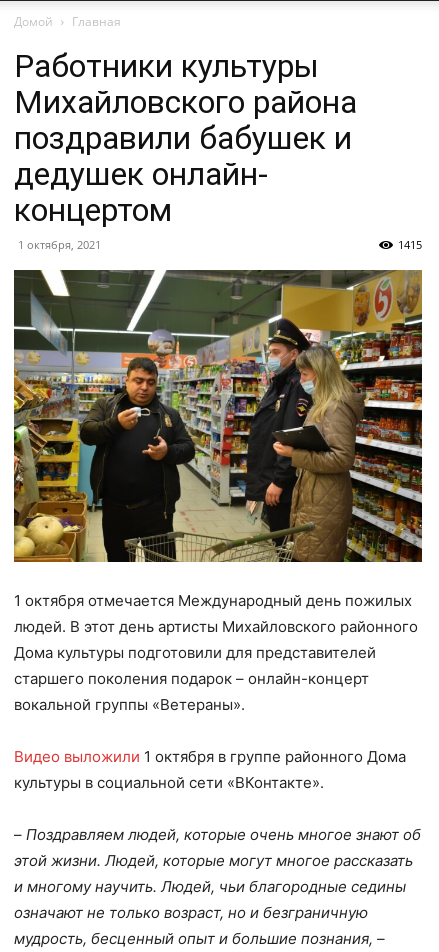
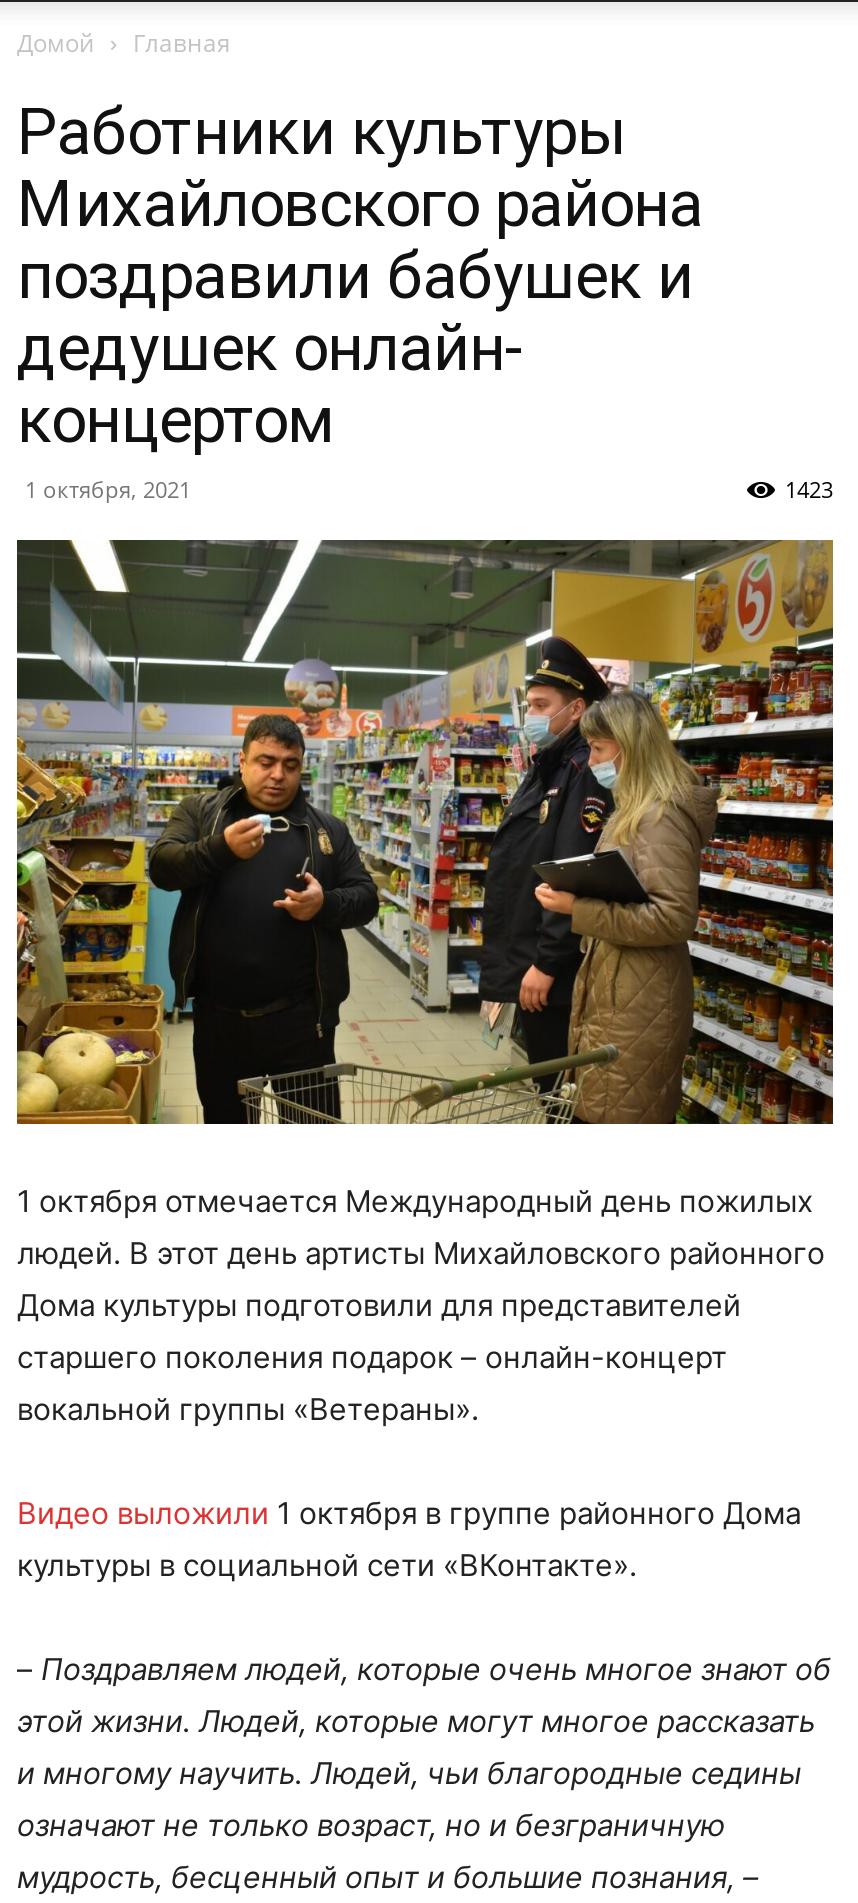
[398,237,422,252] 1415 -> [785,474,833,504] 1423

